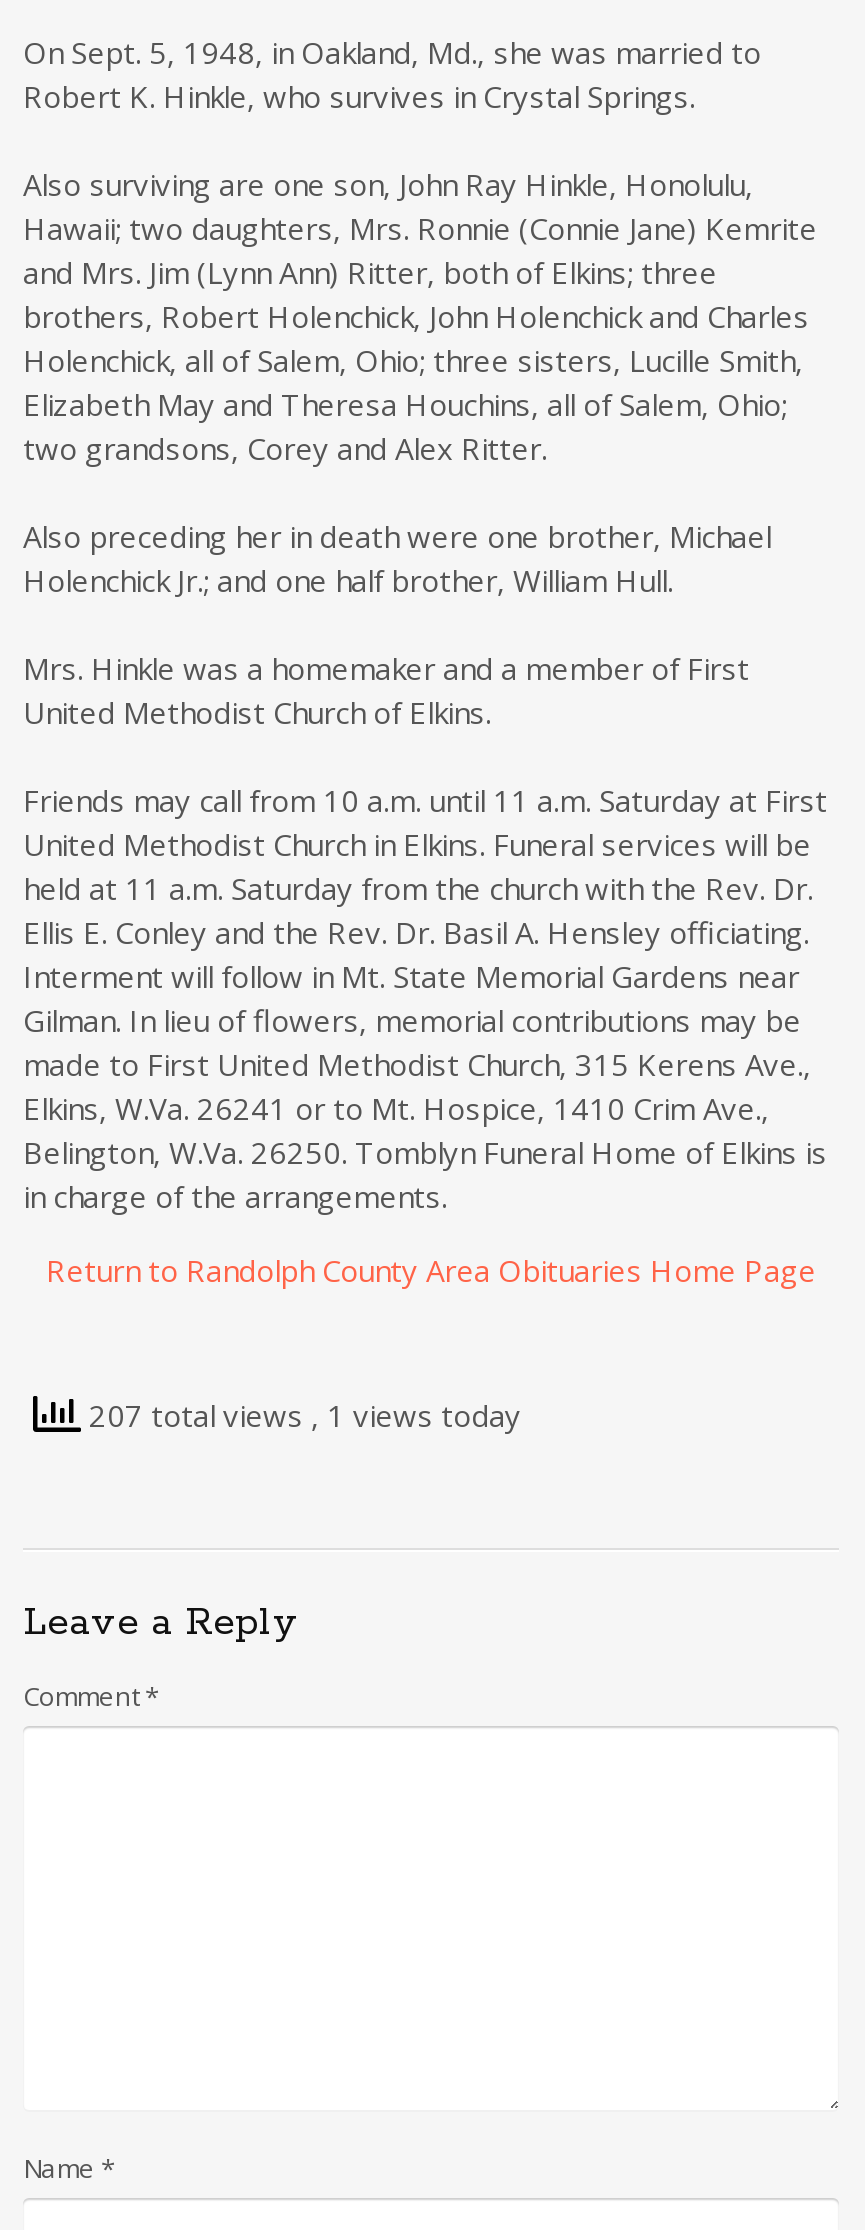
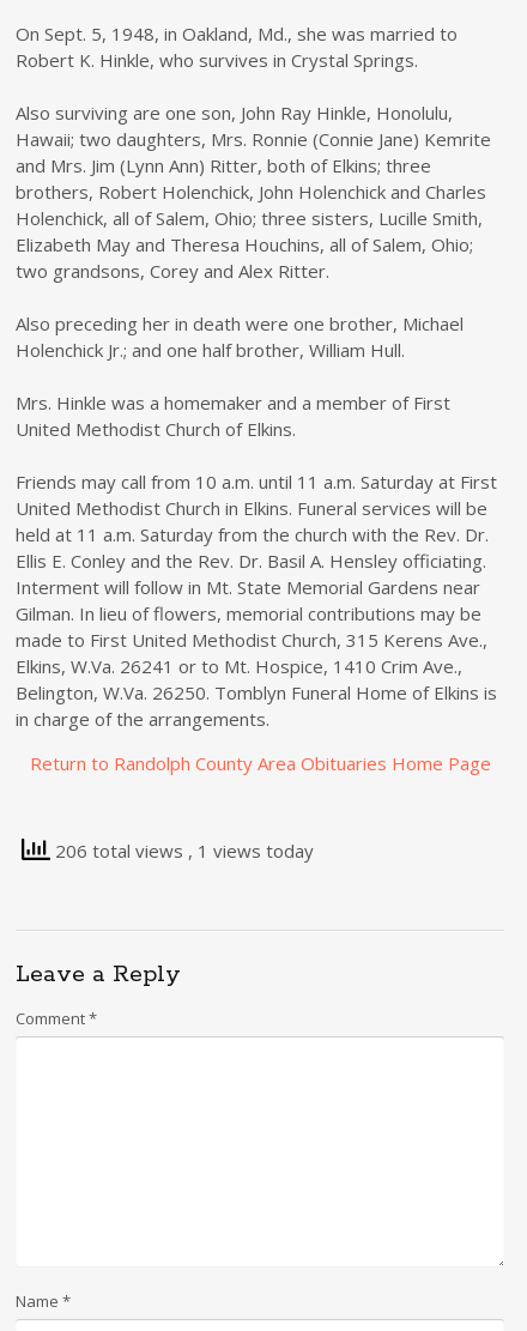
[81,1395,521,1435] 207 total views, 1 views today -> [50,838,314,862] 206 total views, 1 views today

